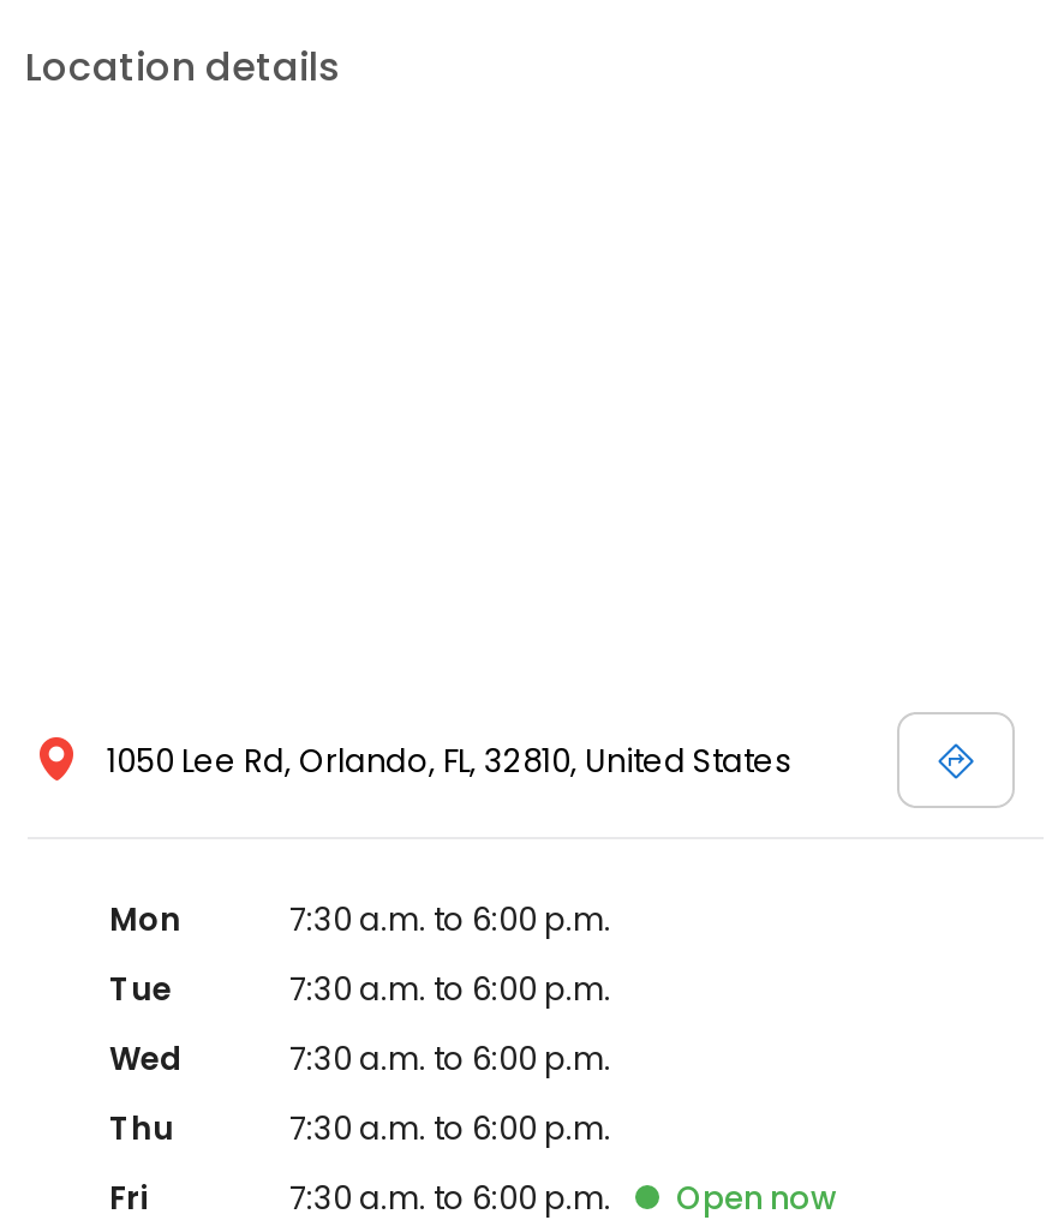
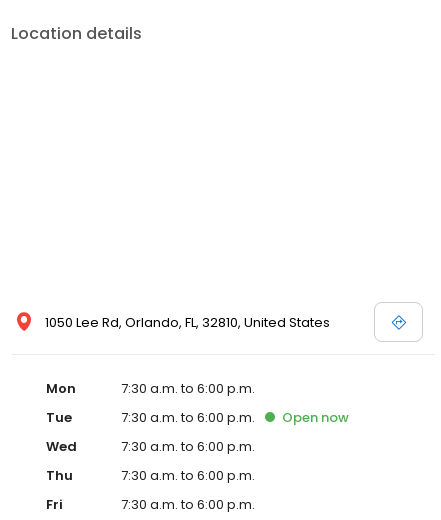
moved [676,1175,837,1221] -> [282,408,349,427]: Open now

